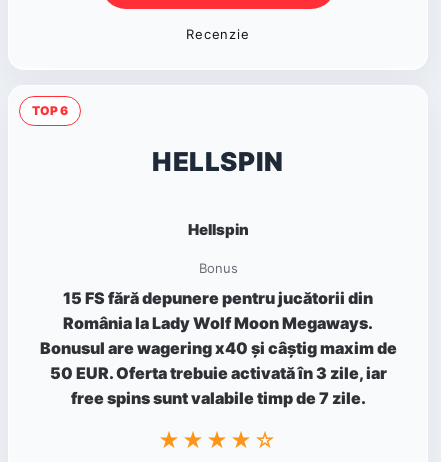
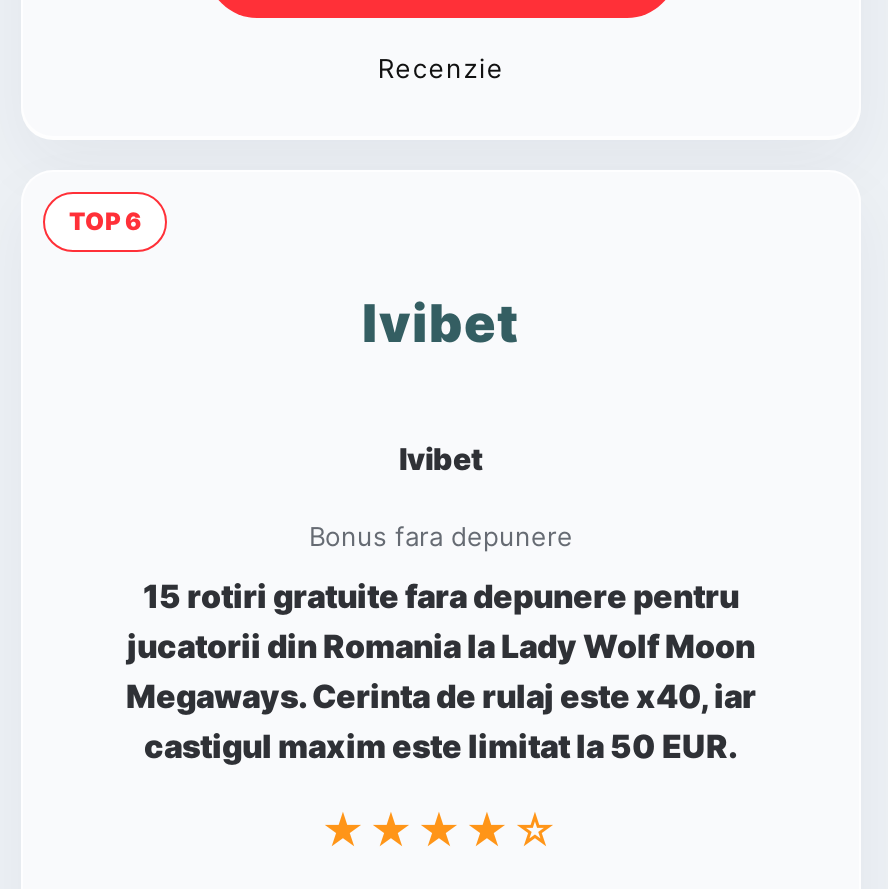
[152,146,284,177] HELLSPIN -> [362,292,520,354] Ivibet
[187,220,248,239] Hellspin -> [399,440,483,478] Ivibet
[198,260,237,276] Bonus -> [309,520,573,552] Bonus fara depunere
[39,288,396,408] 15 FS fără depunere pentru jucătorii din | România la Lady Wolf Moon Megaways. | Bonusul are wagering x40 și câștig maxim de | 50 EUR. Oferta trebuie activată în 3 zile, iar | free spins sunt valabile timp de 7 zile. -> [126,576,756,766] 15 rotiri gratuite fara depunere pentru | jucatorii din Romania la Lady Wolf Moon | Megaways. Cerinta de rulaj este x40, iar | castigul maxim este limitat la 50 EUR.

